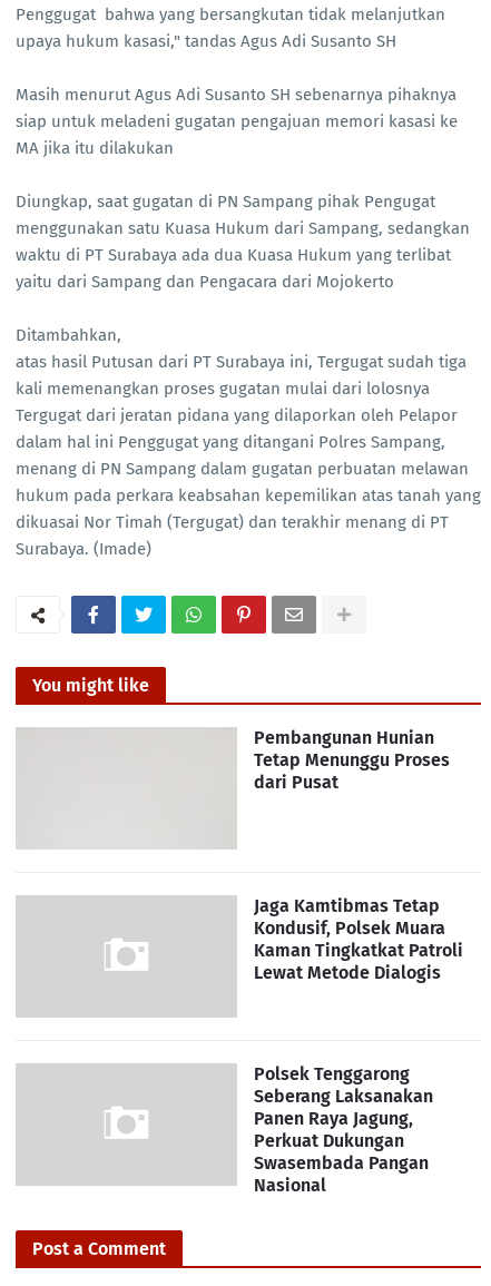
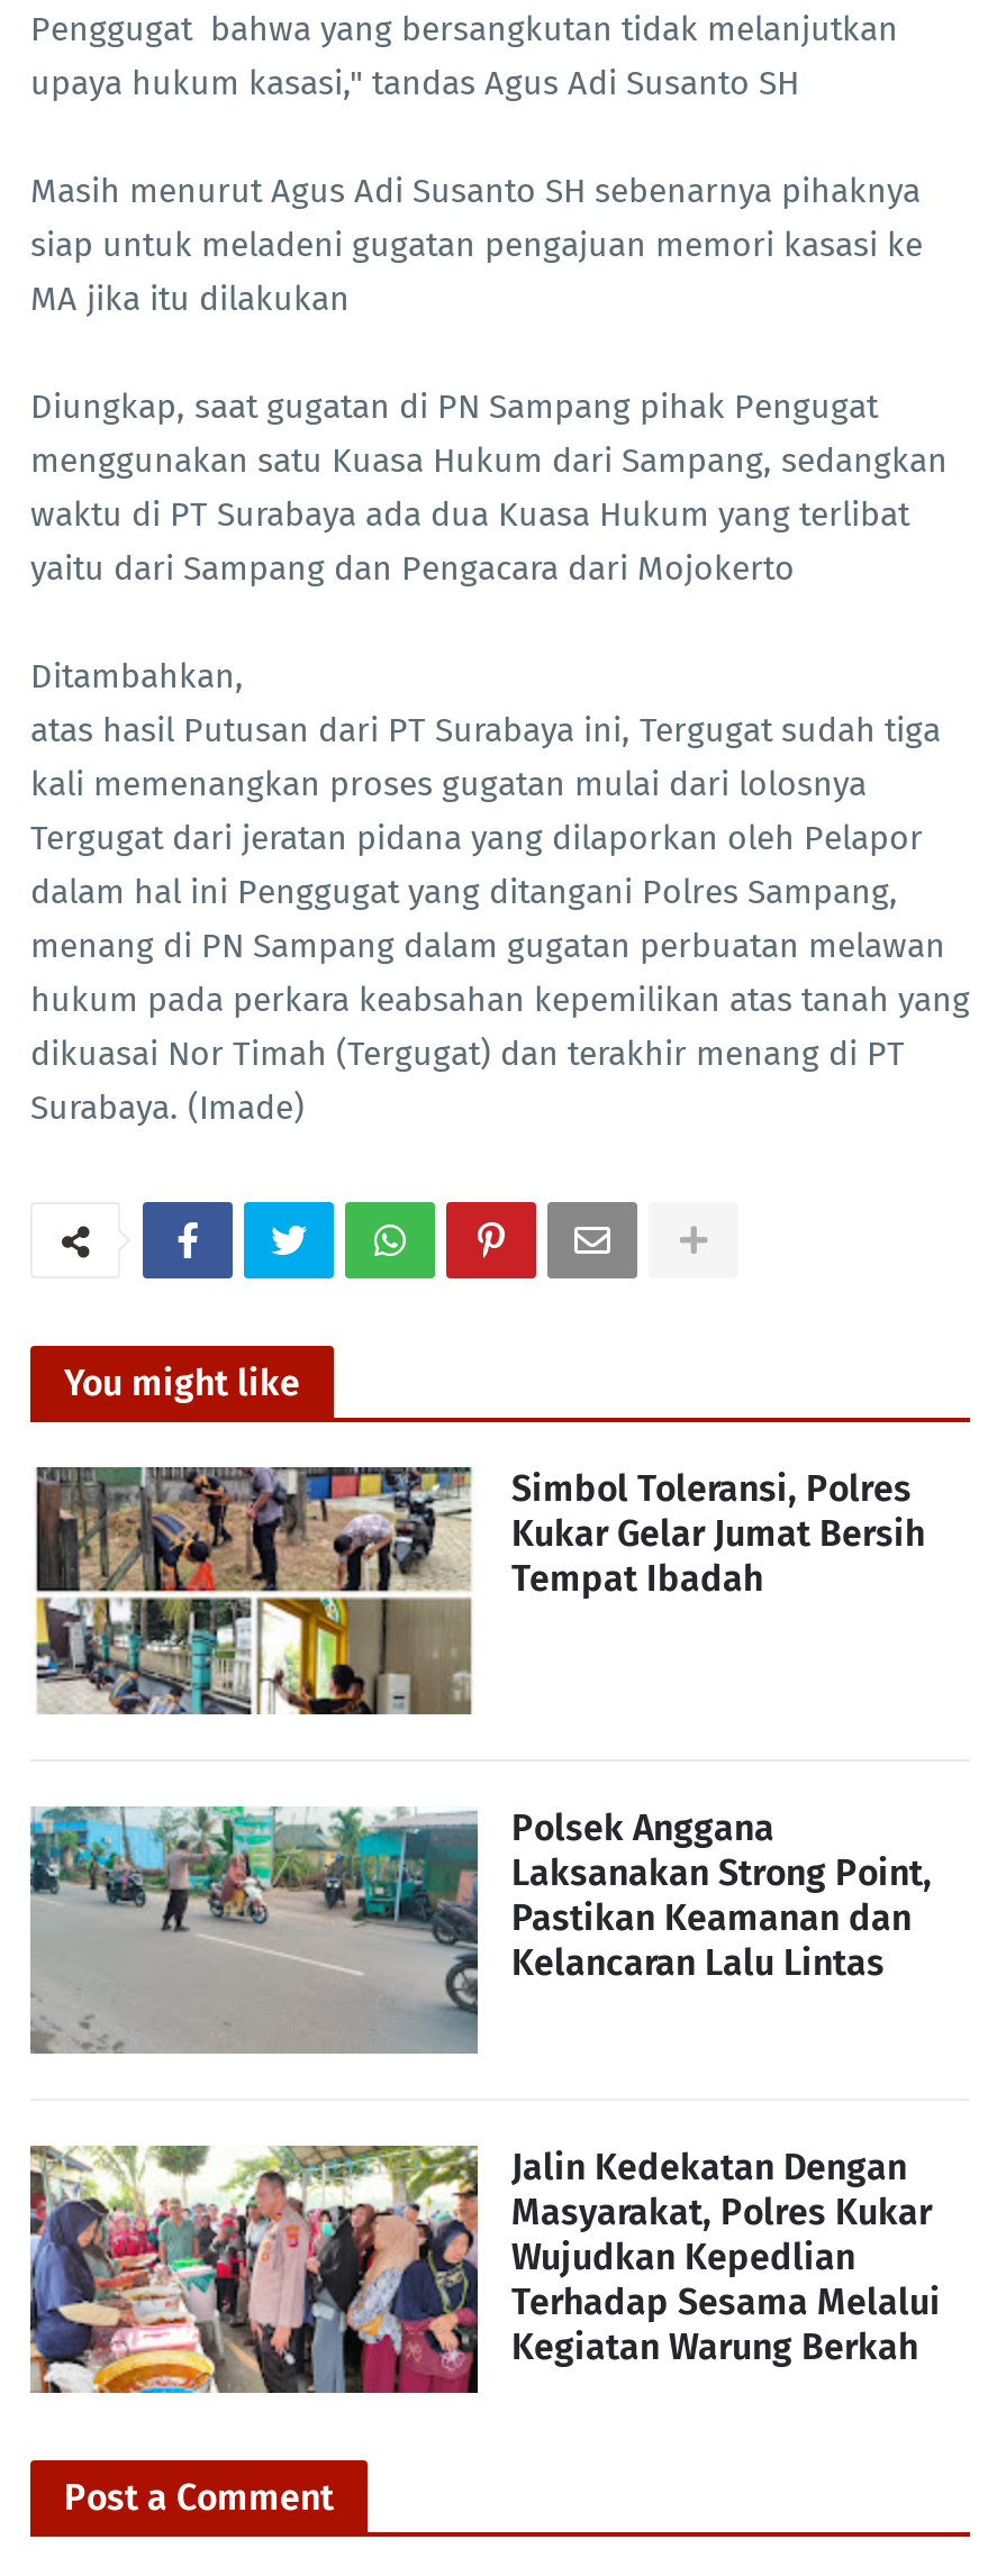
none -> [28,1806,480,2054] [image]
none -> [28,2146,480,2395] [image]
none -> [35,1467,473,1717] [image]
[254,727,450,793] Pembangunan Hunian | Tetap Menunggu Proses | dari Pusat -> [511,1468,925,1600] Simbol Toleransi, Polres | Kukar Gelar Jumat Bersih | Tempat Ibadah
[254,896,463,983] Jaga Kamtibmas Tetap | Kondusif, Polsek Muara | Kaman Tingkatkat Patroli | Lewat Metode Dialogis -> [511,1807,932,1985] Polsek Anggana | Laksanakan Strong Point, | Pastikan Keamanan dan | Kelancaran Lalu Lintas
[254,1064,433,1196] Polsek Tenggarong | Seberang Laksanakan | Panen Raya Jagung, | Perkuat Dukungan | Swasembada Pangan | Nasional -> [511,2146,941,2369] Jalin Kedekatan Dengan | Masyarakat, Polres Kukar | Wujudkan Kepedlian | Terhadap Sesama Melalui | Kegiatan Warung Berkah

